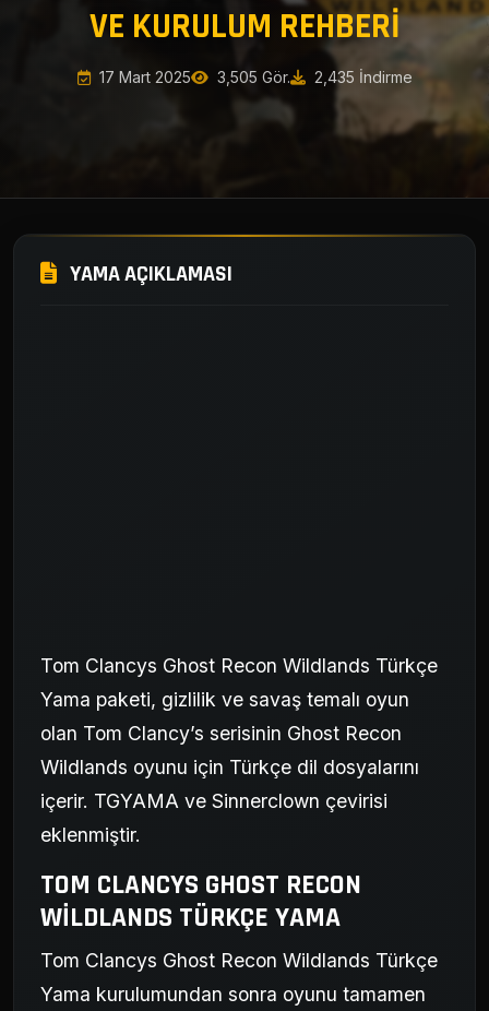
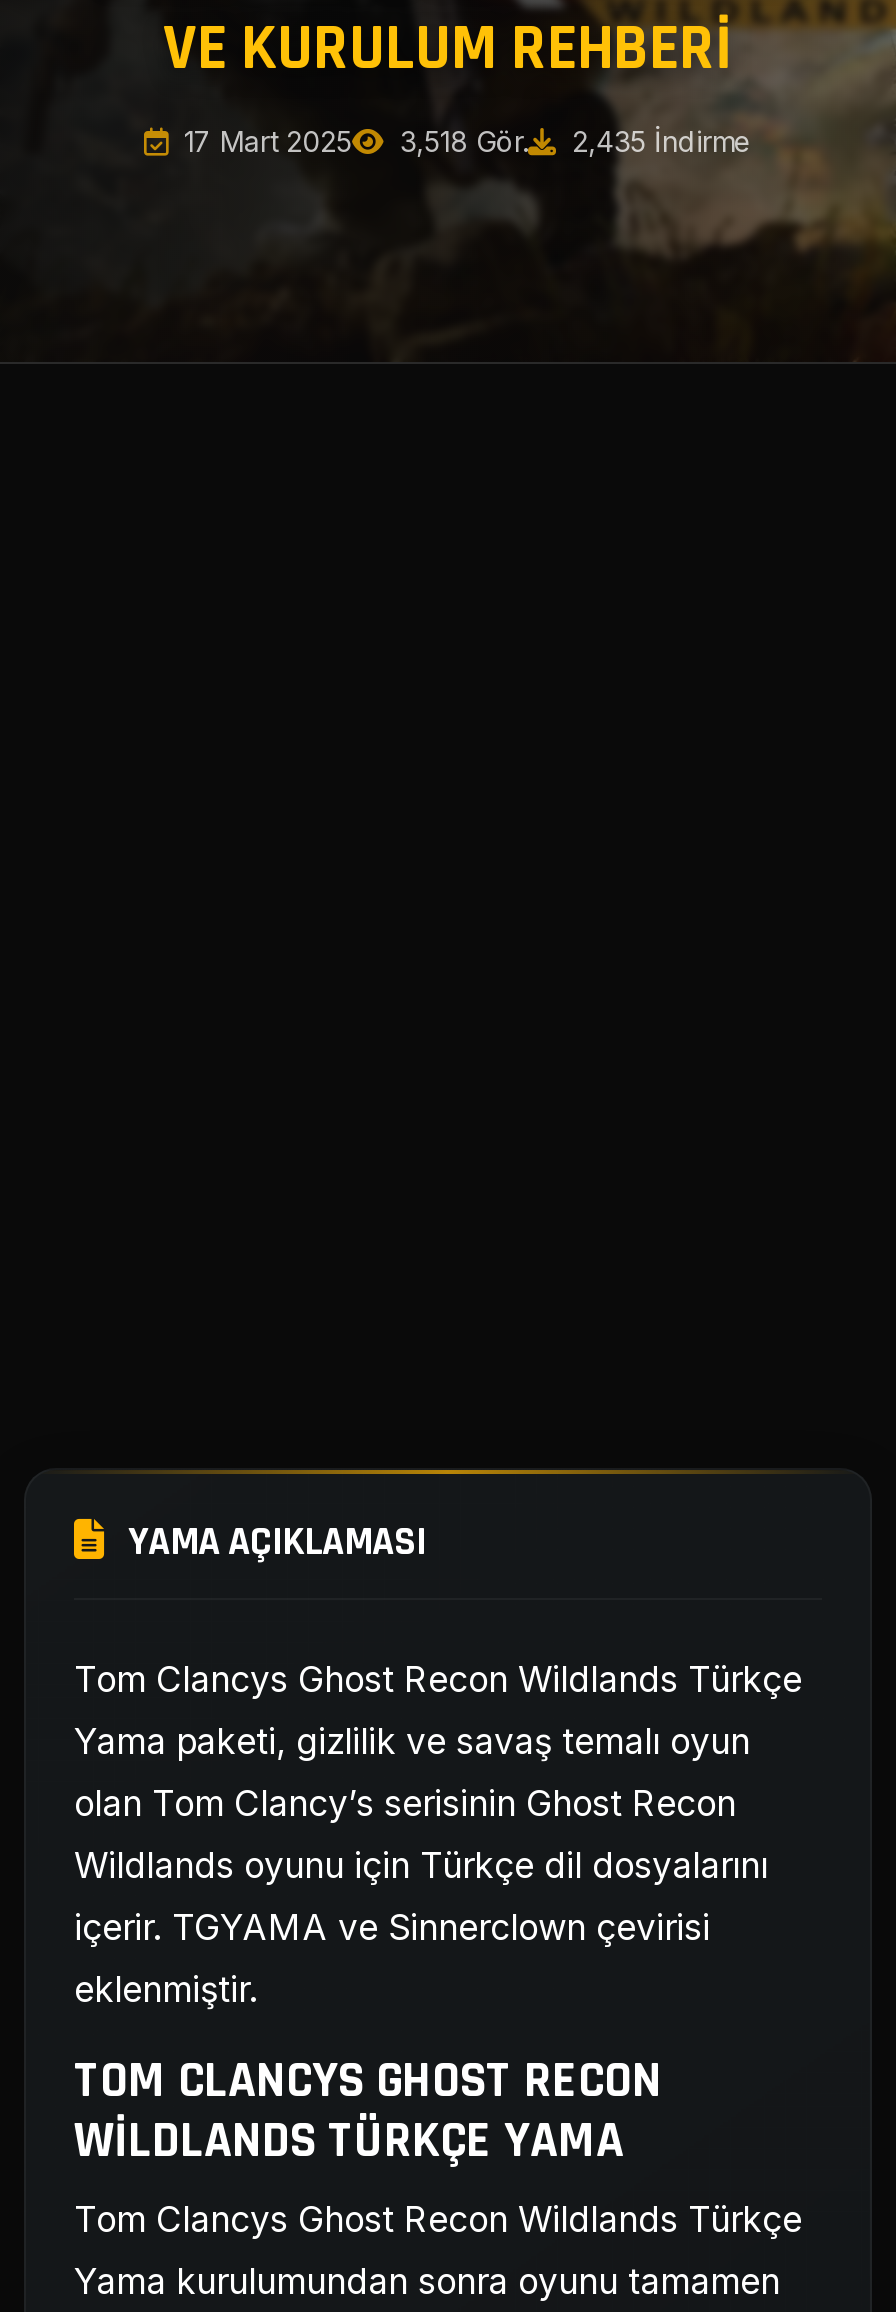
[94,68,412,86] 17 Mart 2025 3,505 Gör. 2,435 İndirme -> [176,124,752,158] 17 Mart 2025 3,518 Gör. 2,435 İndirme
moved [65,260,232,288] -> [120,1516,426,1568]: YAMA AÇIKLAMASI

